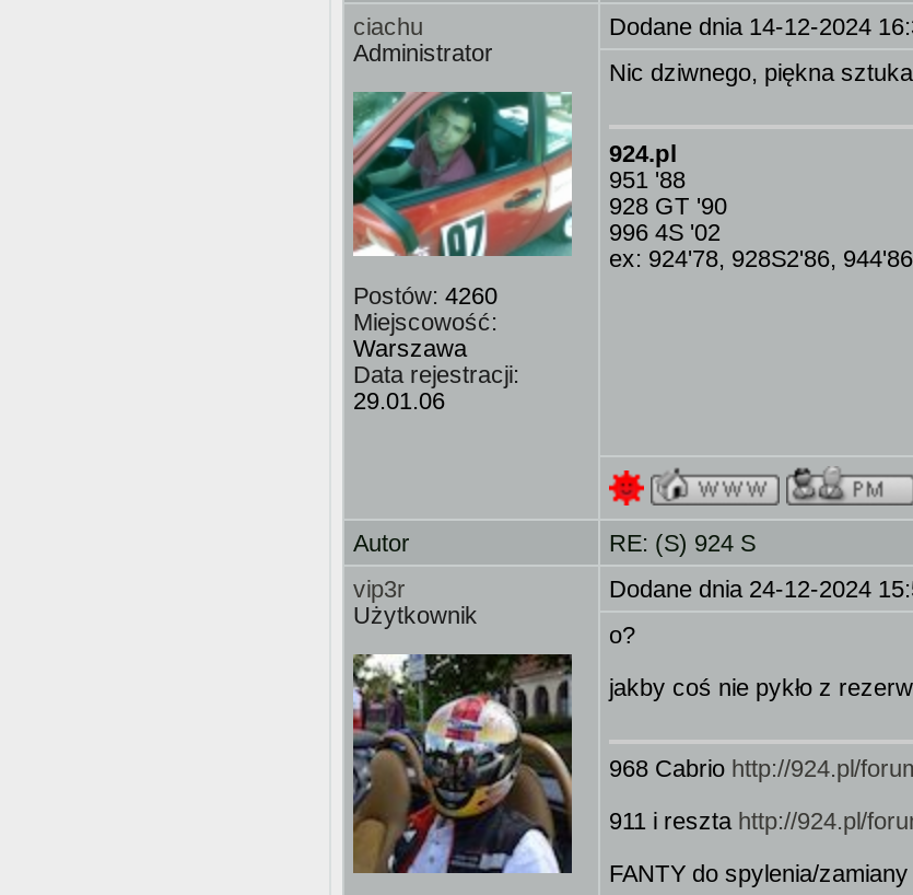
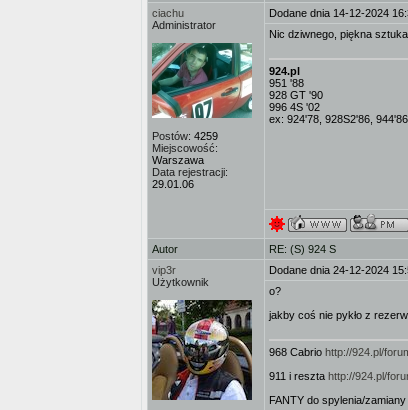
[353,282,498,309] Postów: 4260 -> [152,130,218,142] Postów: 4259

